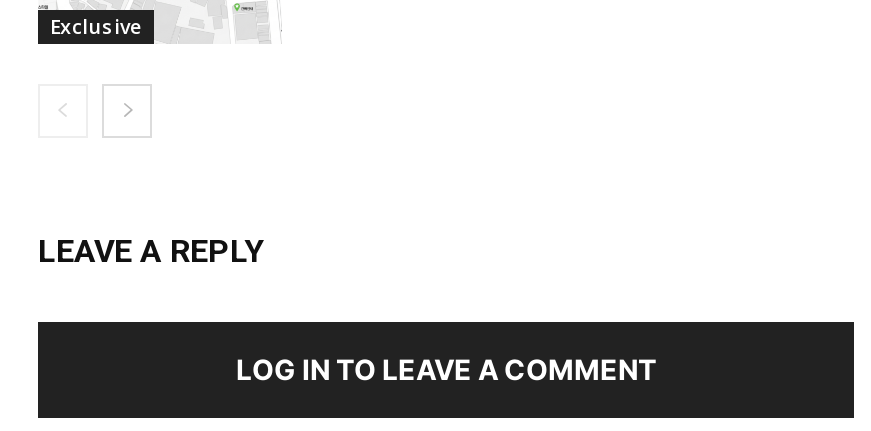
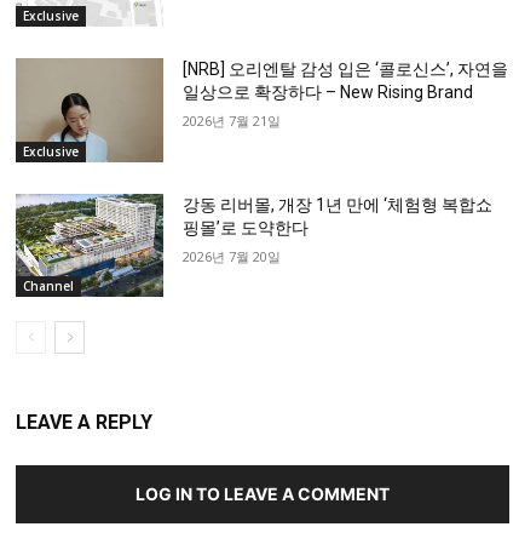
none -> [15,194,165,298] [image] | Channel
none -> [16,57,165,164] [image] | Exclusive
none -> [183,59,509,130] [NRB] 오리엔탈 감성 입은 ‘콜로신스’, 자연을 | 일상으로 확장하다 – New Rising Brand | 2026년 7월 21일
none -> [183,195,493,265] 강동 리버몰, 개장 1년 만에 ‘체험형 복합쇼 | 핑몰’로 도약한다 | 2026년 7월 20일

